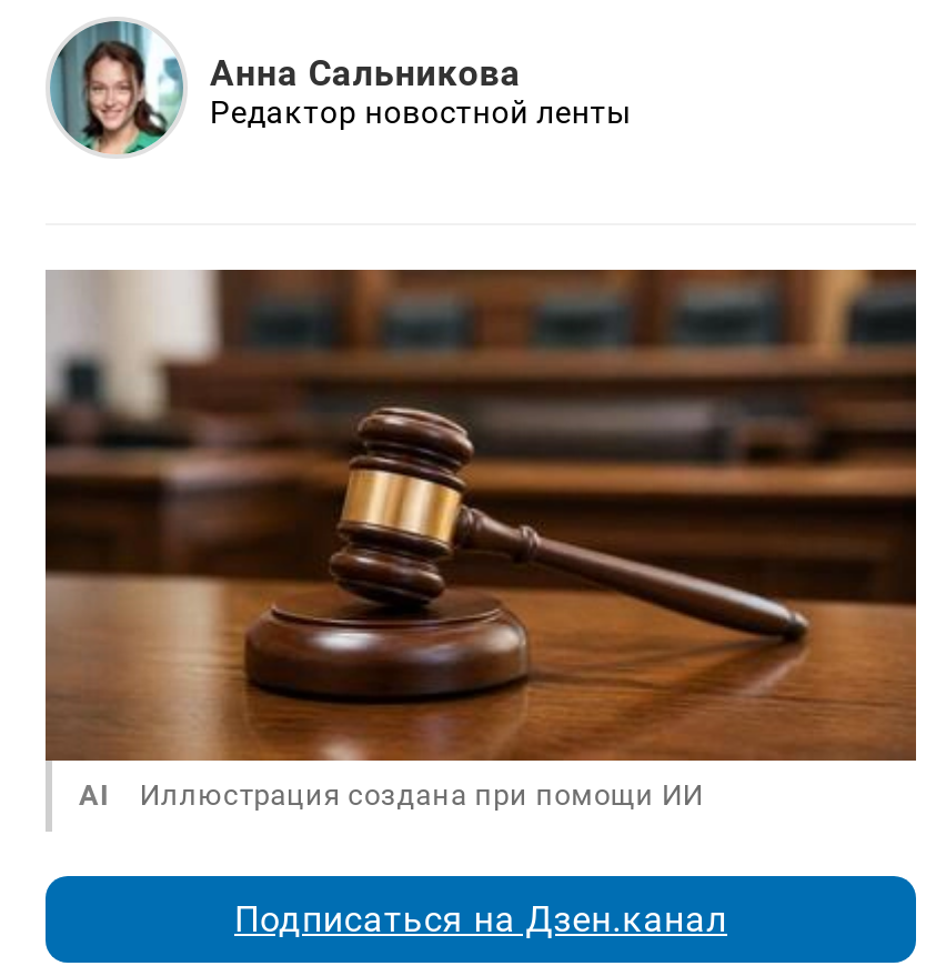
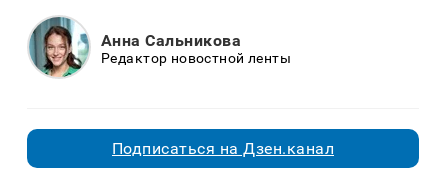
[43,268,918,825] [image] | AI | Иллюстрация создана при помощи ИИ -> none

